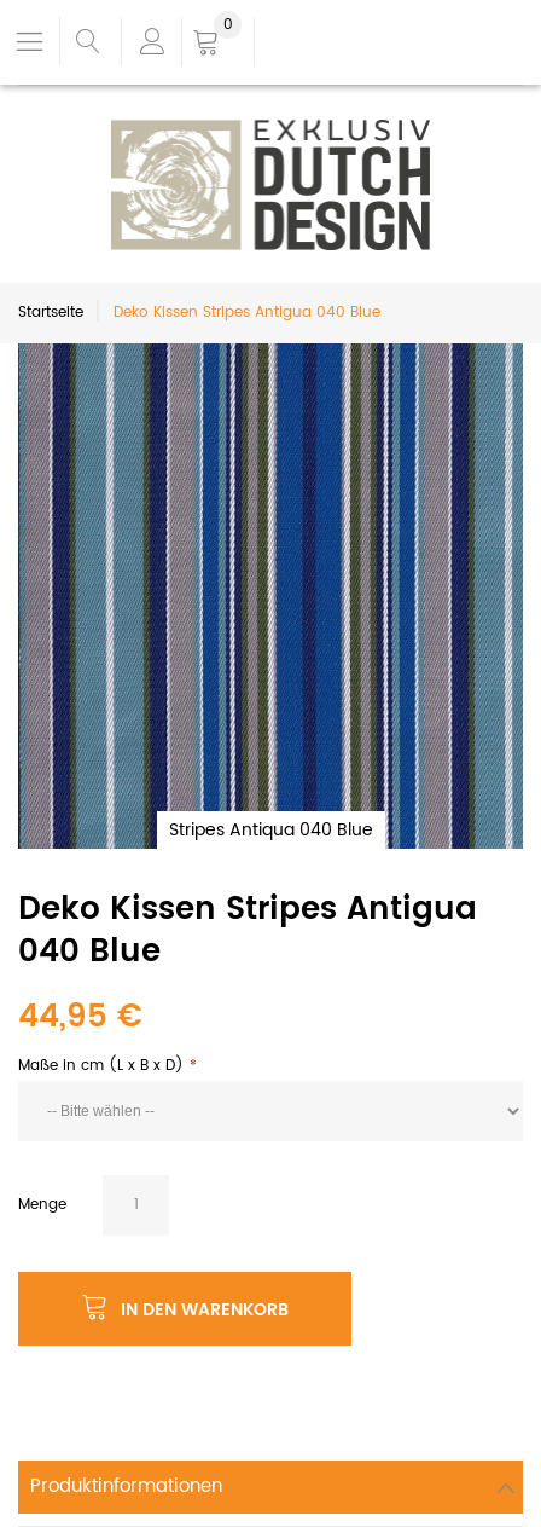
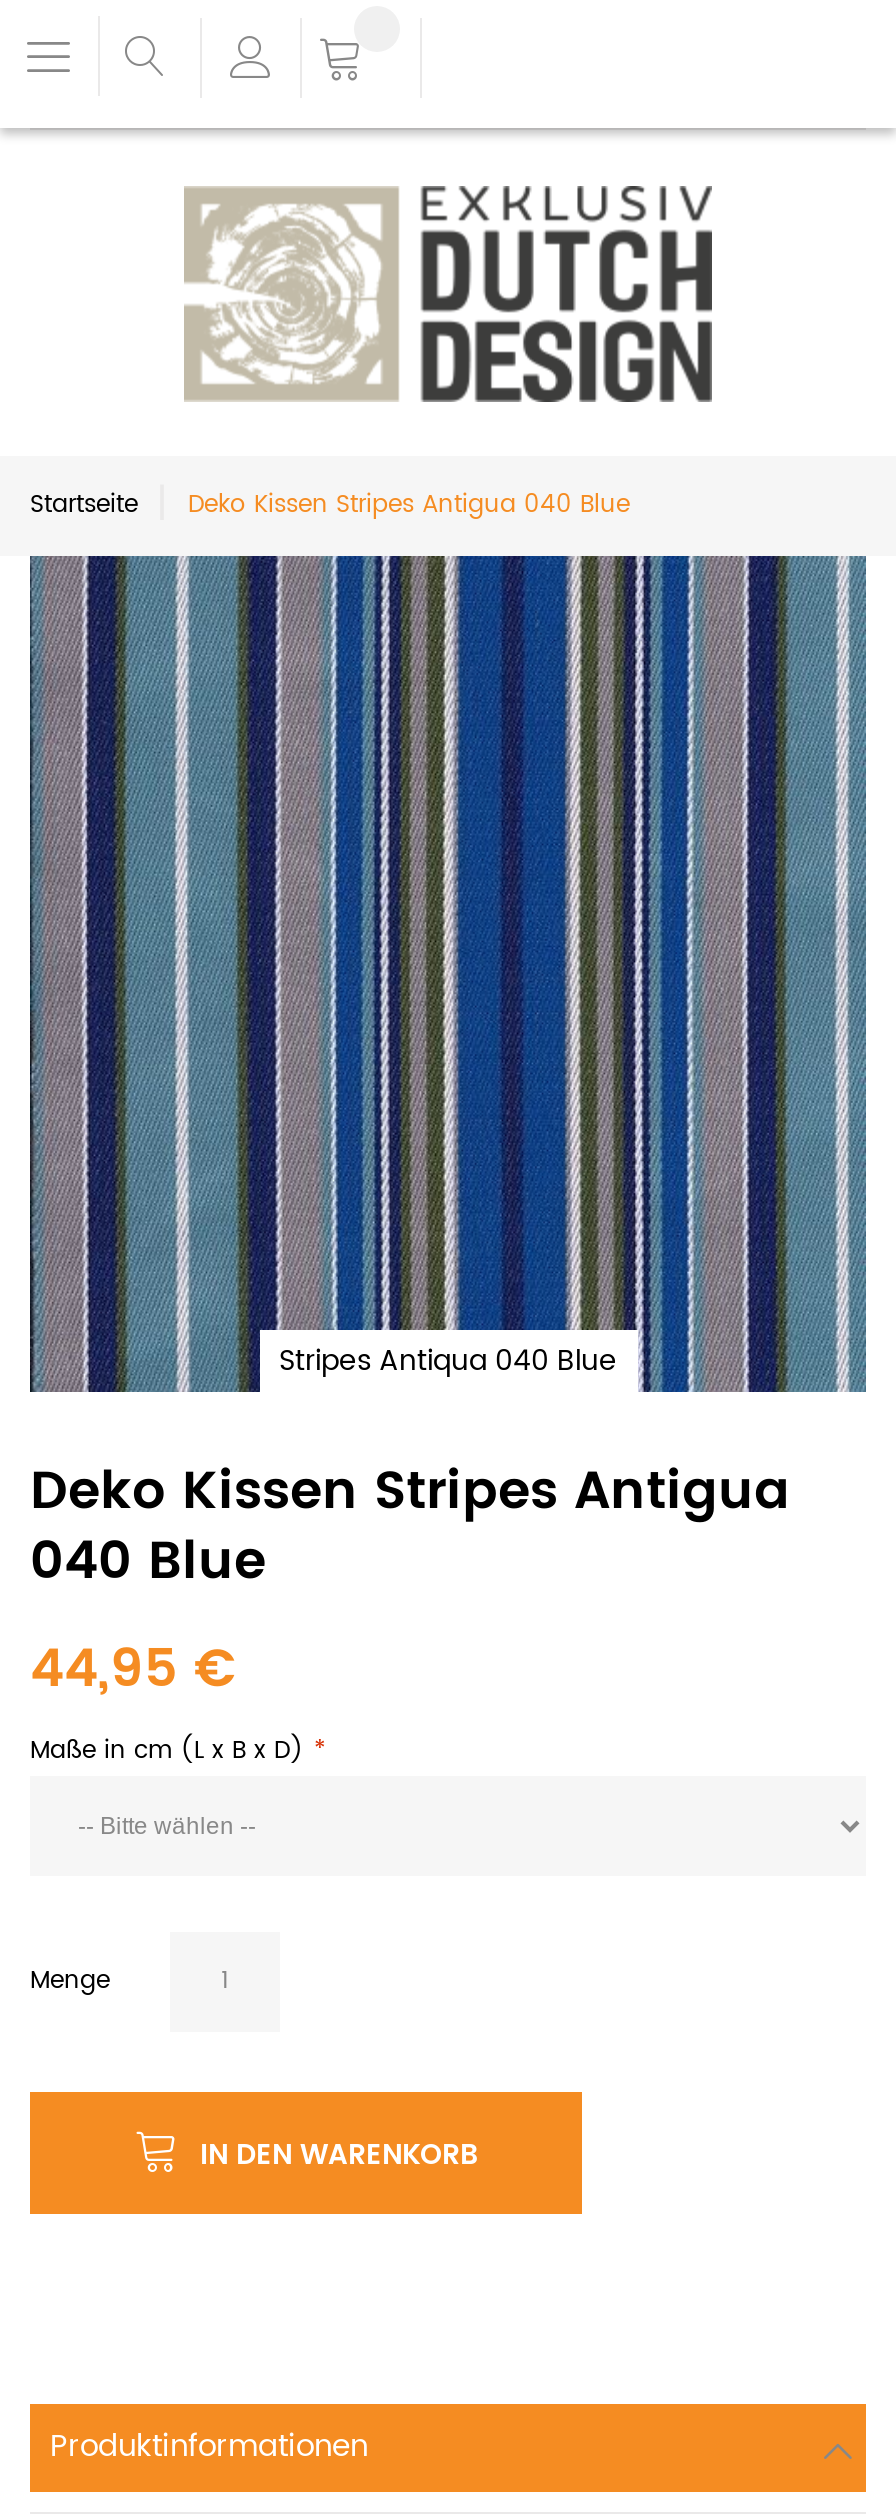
[223,13,232,36] 0 -> none

